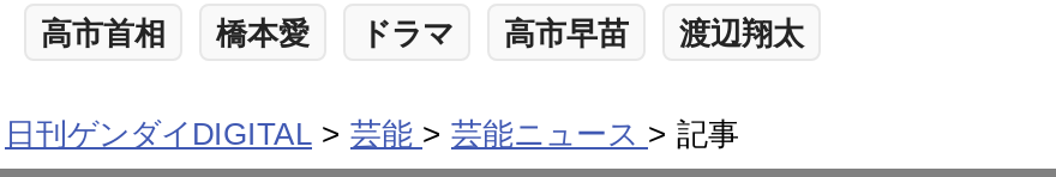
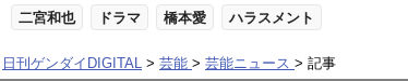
[41,16,310,51] 高市首相 | 橋本愛 -> [19,10,75,26] 二宮和也
[504,16,804,51] 高市早苗 | 渡辺翔太 -> [164,10,314,26] 橋本愛 | ハラスメント

